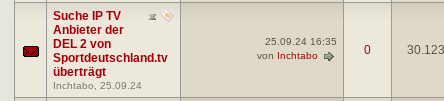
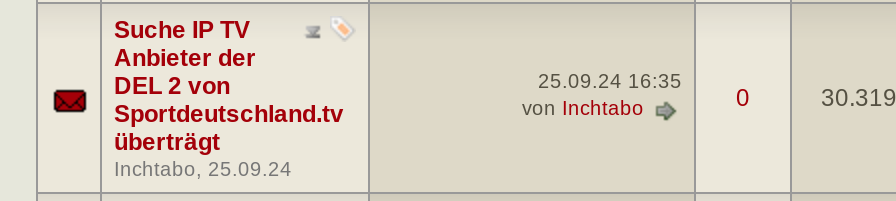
[406,43,444,57] 30.123 -> [821,83,896,111] 30.319

